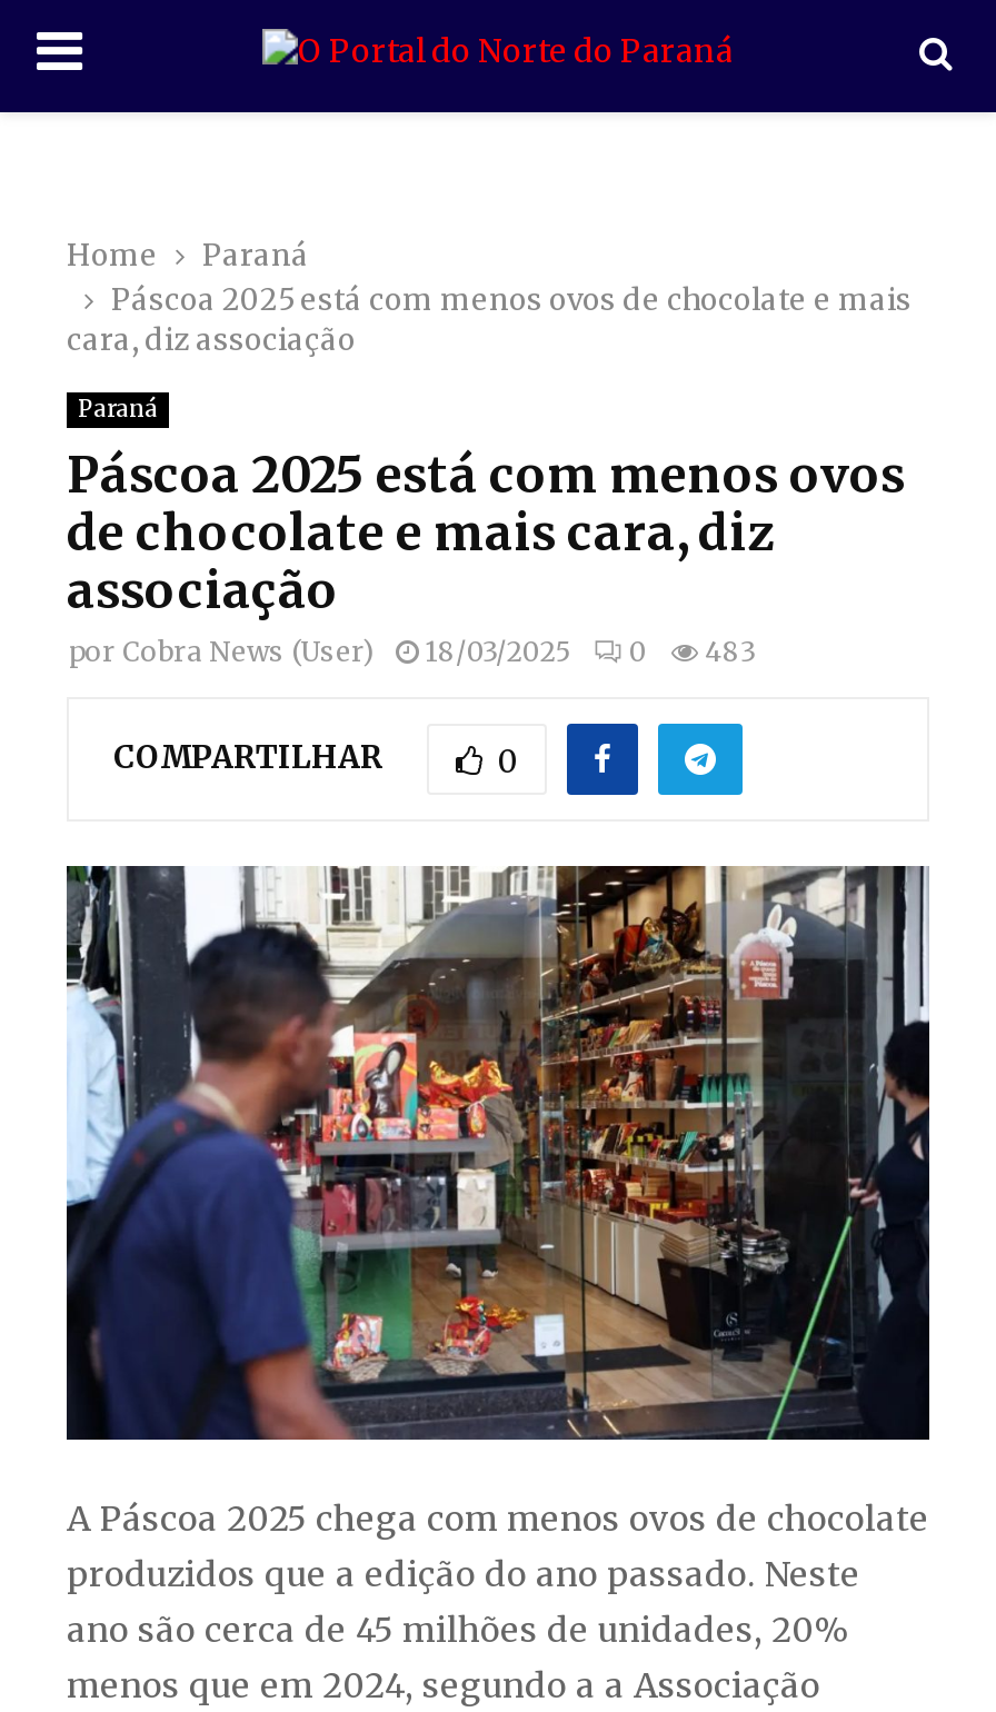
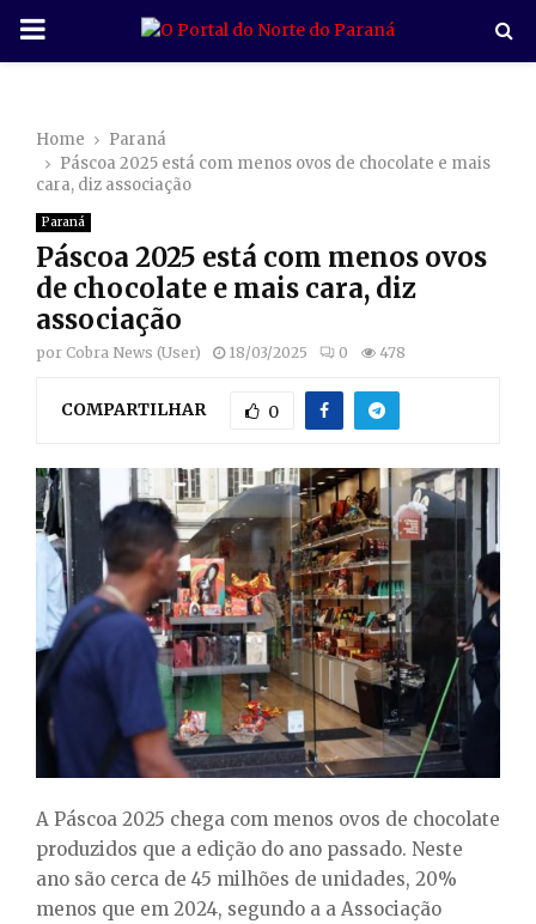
[705,635,756,668] 483 -> [379,344,406,361] 478

